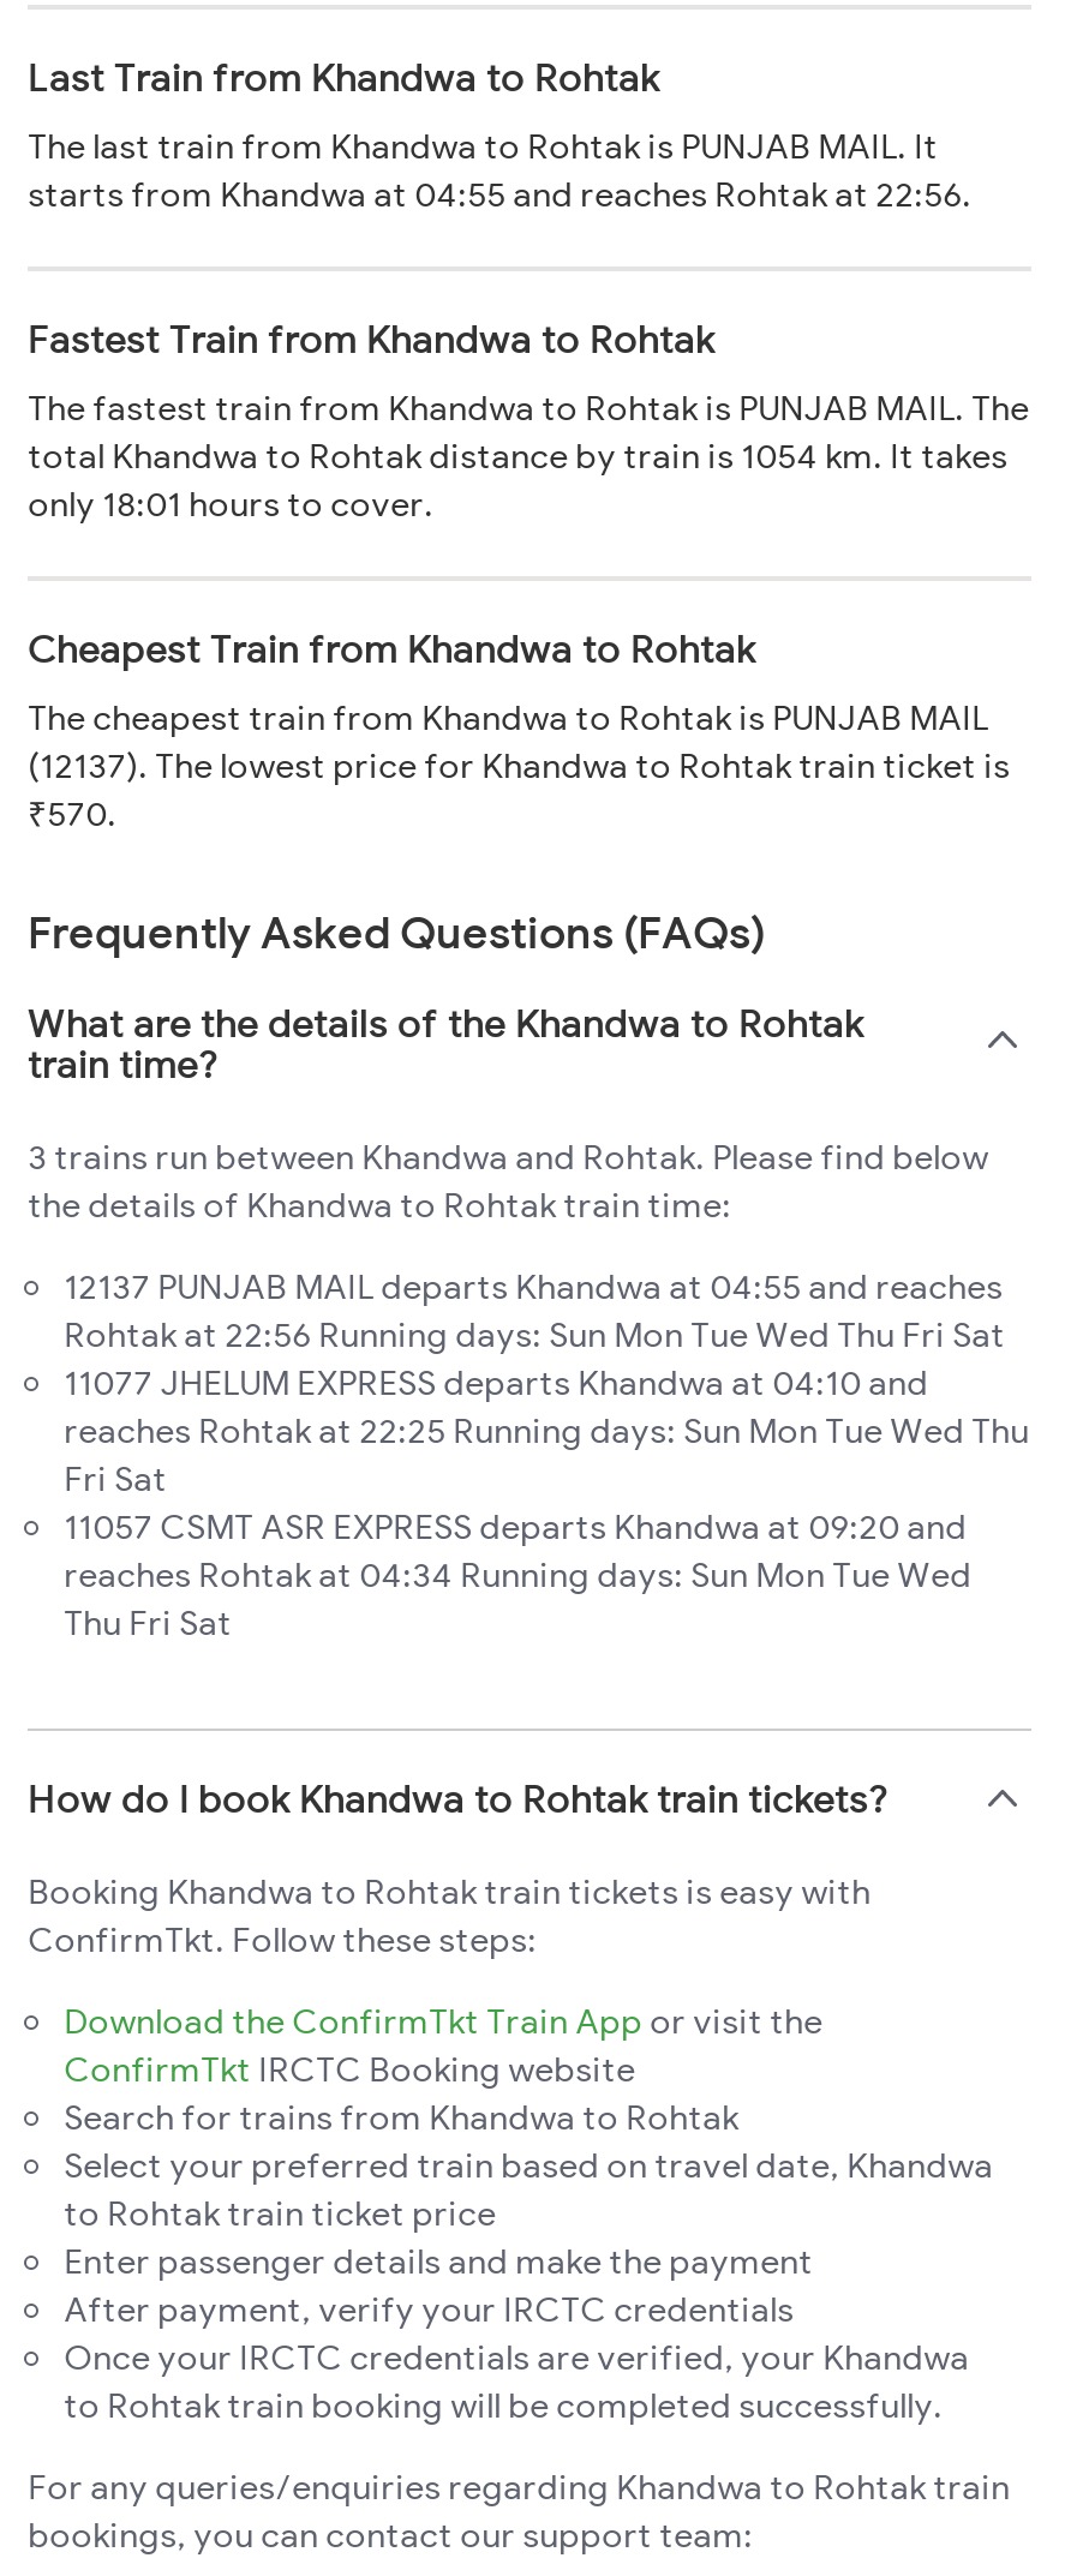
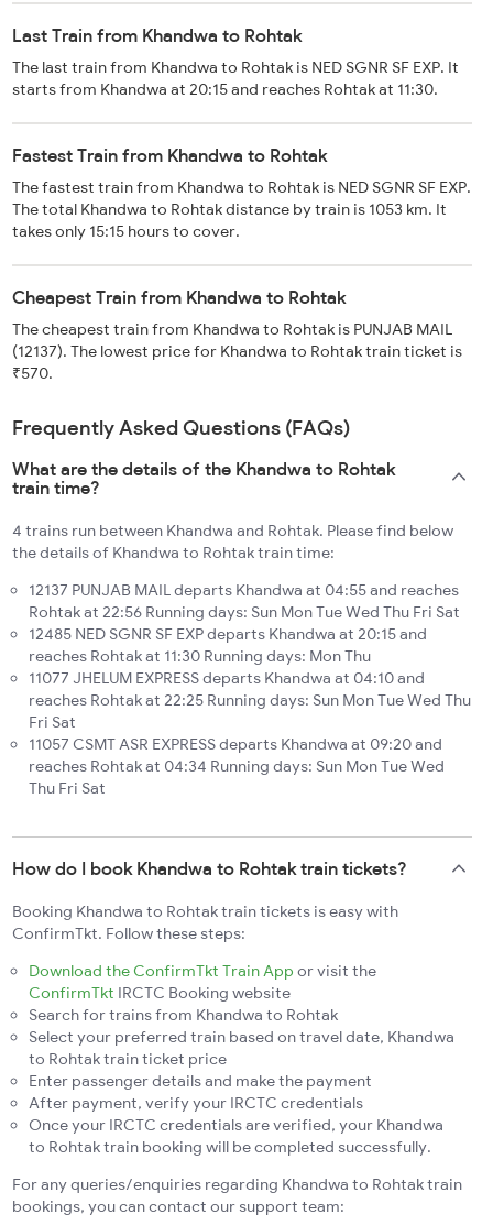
[28,124,971,215] The last train from Khandwa to Rohtak is PUNJAB MAIL. It | starts from Khandwa at 04:55 and reaches Rohtak at 22:56. -> [12,57,459,99] The last train from Khandwa to Rohtak is NED SGNR SF EXP. It | starts from Khandwa at 20:15 and reaches Rohtak at 11:30.
[28,386,1029,525] The fastest train from Khandwa to Rohtak is PUNJAB MAIL. The | total Khandwa to Rohtak distance by train is 1054 km. It takes | only 18:01 hours to cover. -> [12,177,471,241] The fastest train from Khandwa to Rohtak is NED SGNR SF EXP. | The total Khandwa to Rohtak distance by train is 1053 km. It | takes only 15:15 hours to cover.
[28,1135,988,1178] 3 trains run between Khandwa and Rohtak. Please find below -> [12,520,453,540] 4 trains run between Khandwa and Rohtak. Please find below
none -> [29,624,427,665] 12485 NED SGNR SF EXP departs Khandwa at 20:15 and | reaches Rohtak at 11:30 Running days: Mon Thu

